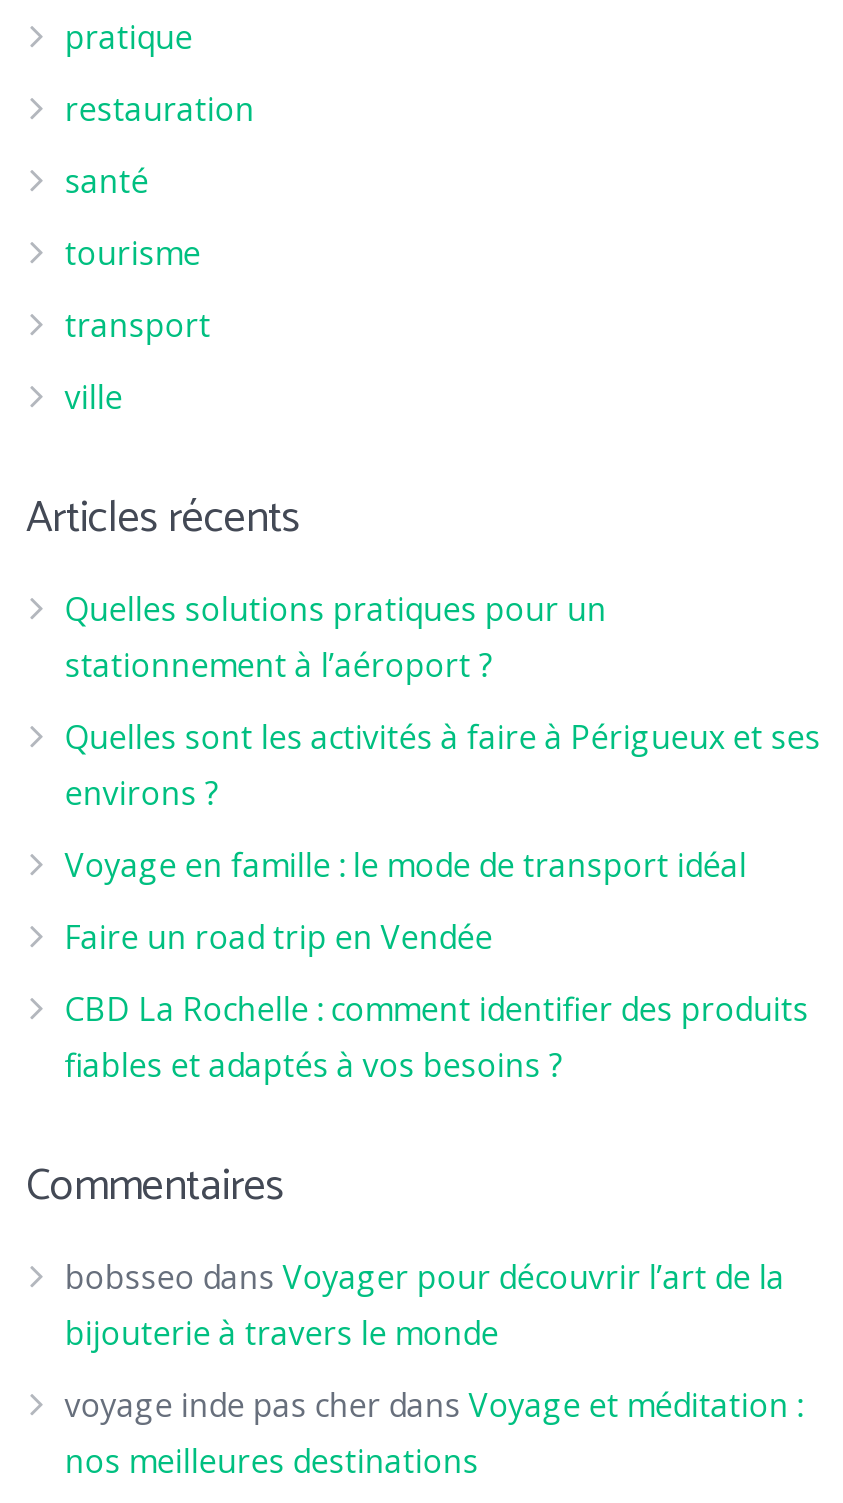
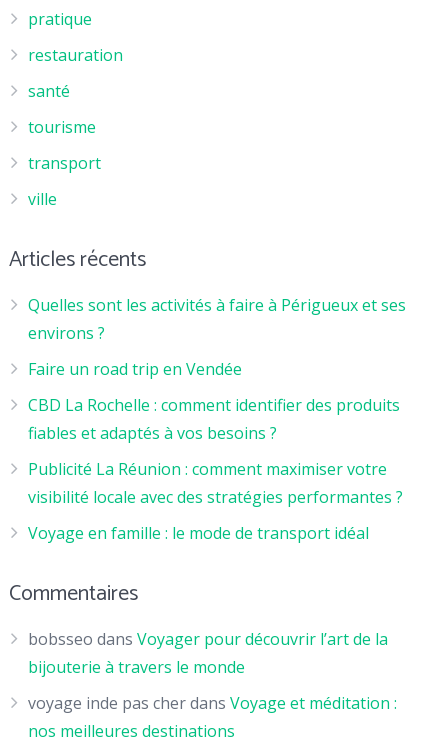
[64,587,606,687] Quelles solutions pratiques pour un | stationnement à l’aéroport ? -> none
moved [64,715,820,815] -> [28,293,406,343]: Quelles sont les activités à faire à Périgueux et ses | environs ?
moved [64,843,746,887] -> [28,521,369,543]: Voyage en famille : le mode de transport idéal
moved [64,915,808,1087] -> [28,357,400,443]: Faire un road trip en Vendée | CBD La Rochelle : comment identifier des produits | fiables et adaptés à vos besoins ?
none -> [28,457,403,507] Publicité La Réunion : comment maximiser votre | visibilité locale avec des stratégies performantes ?

